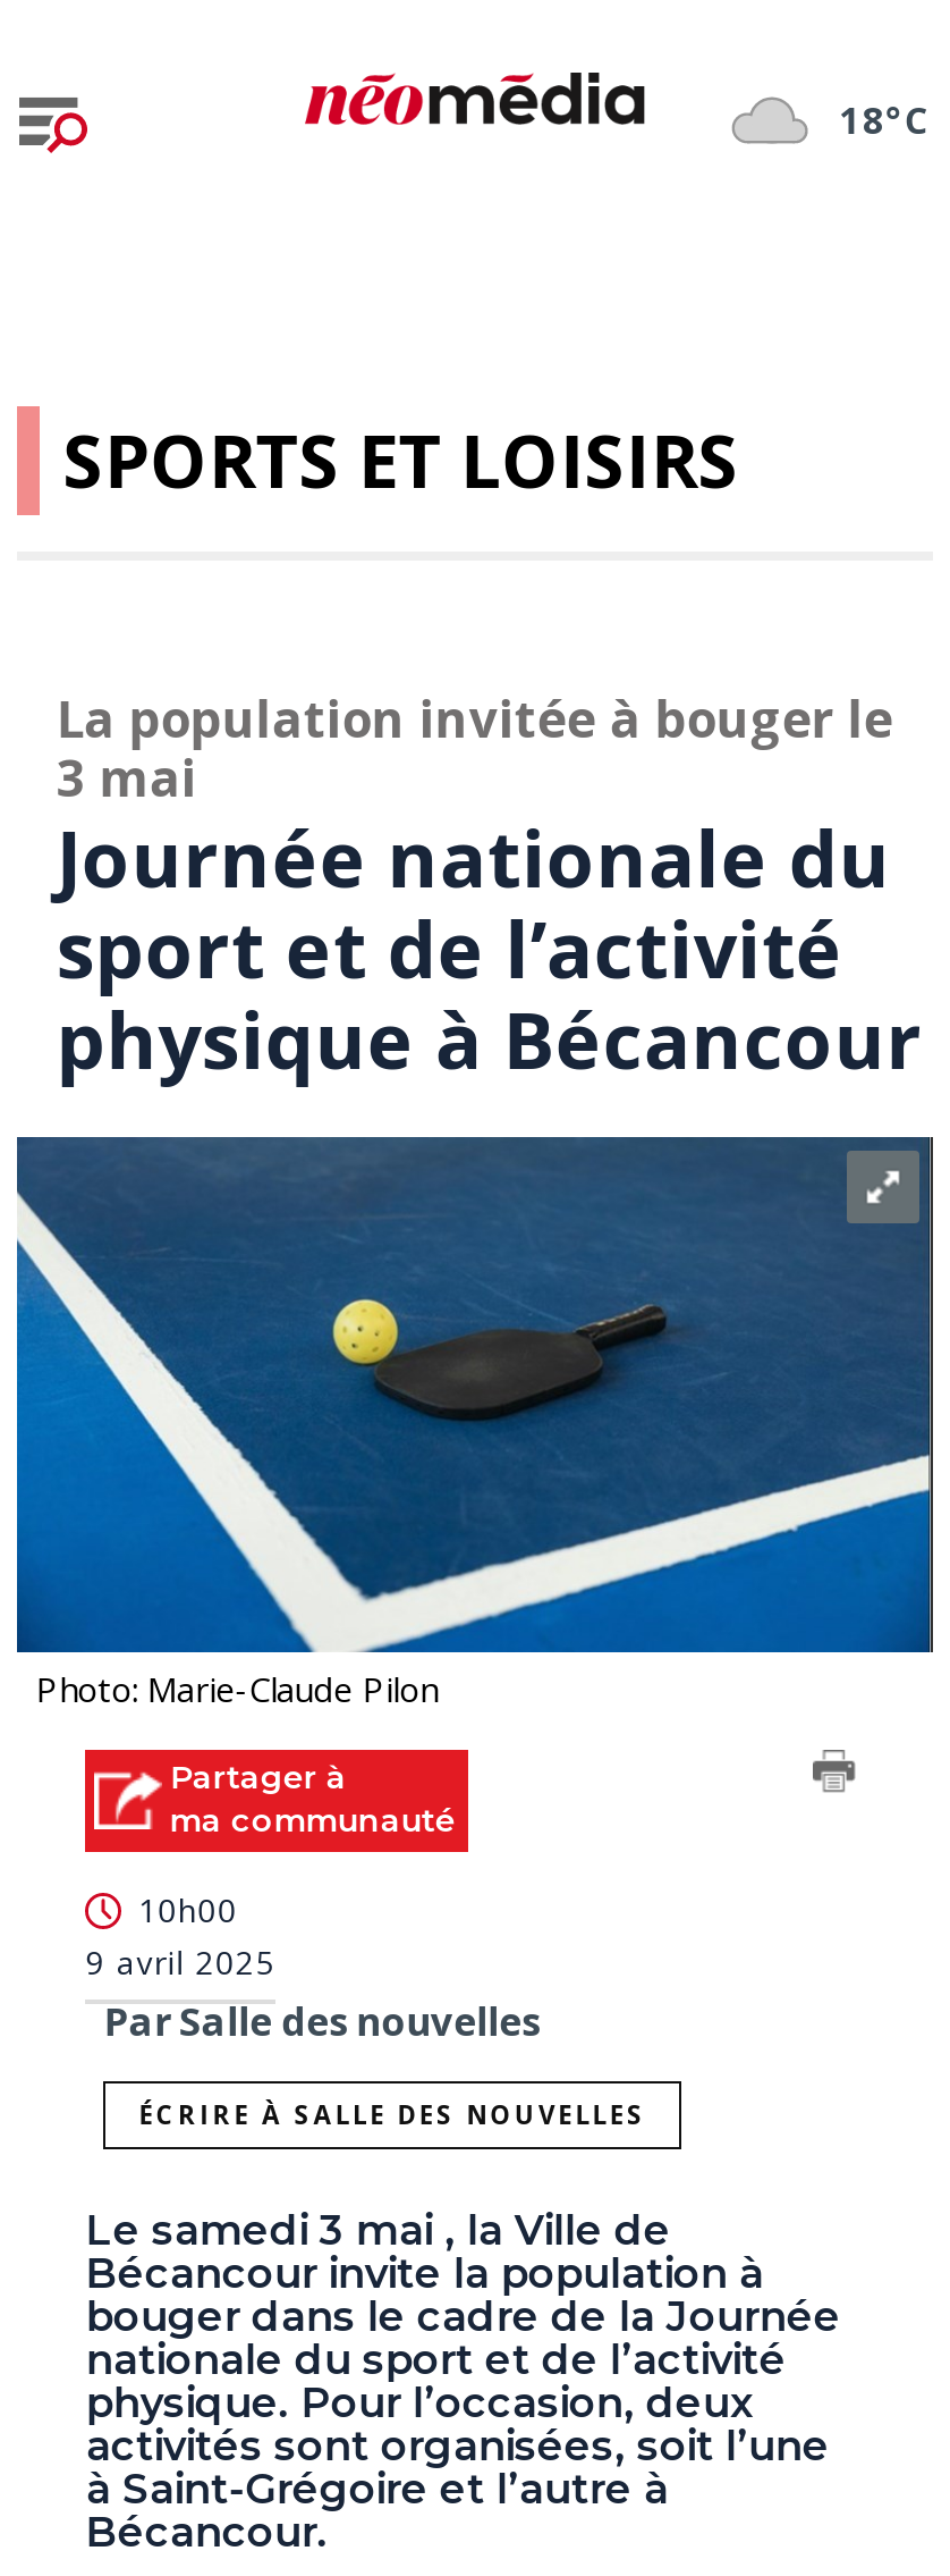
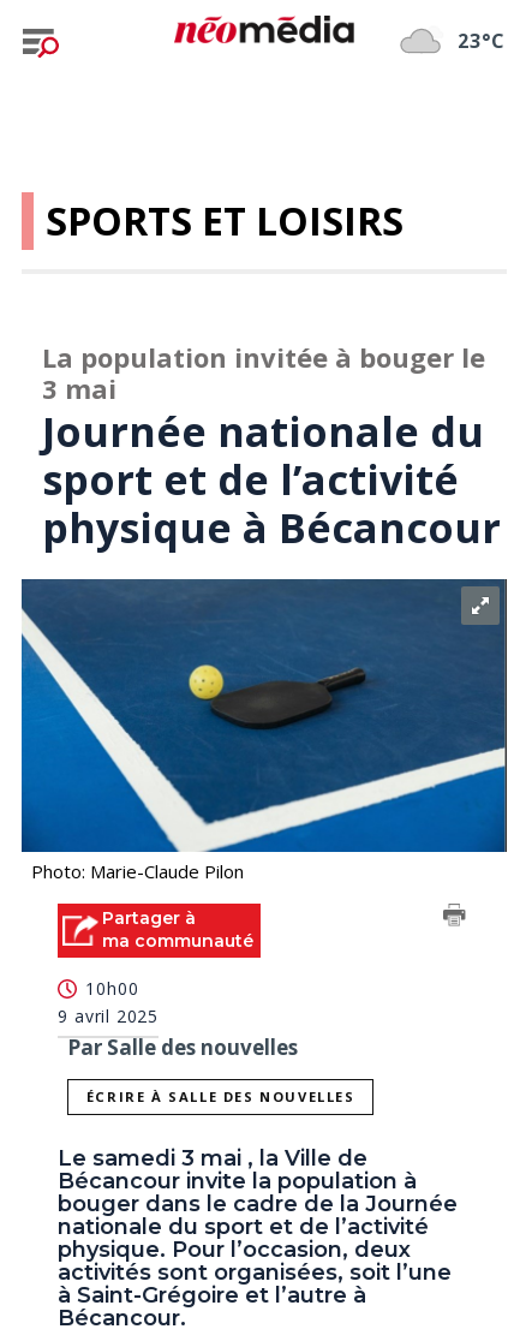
[840,94,932,144] 18°C -> [457,27,506,53] 23°C

